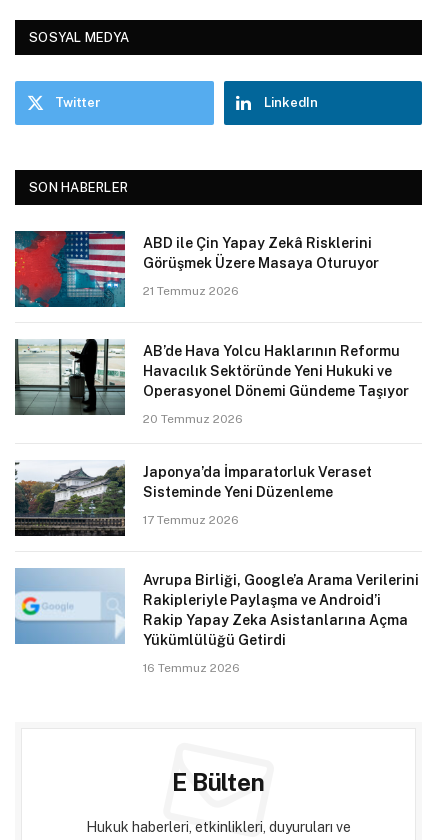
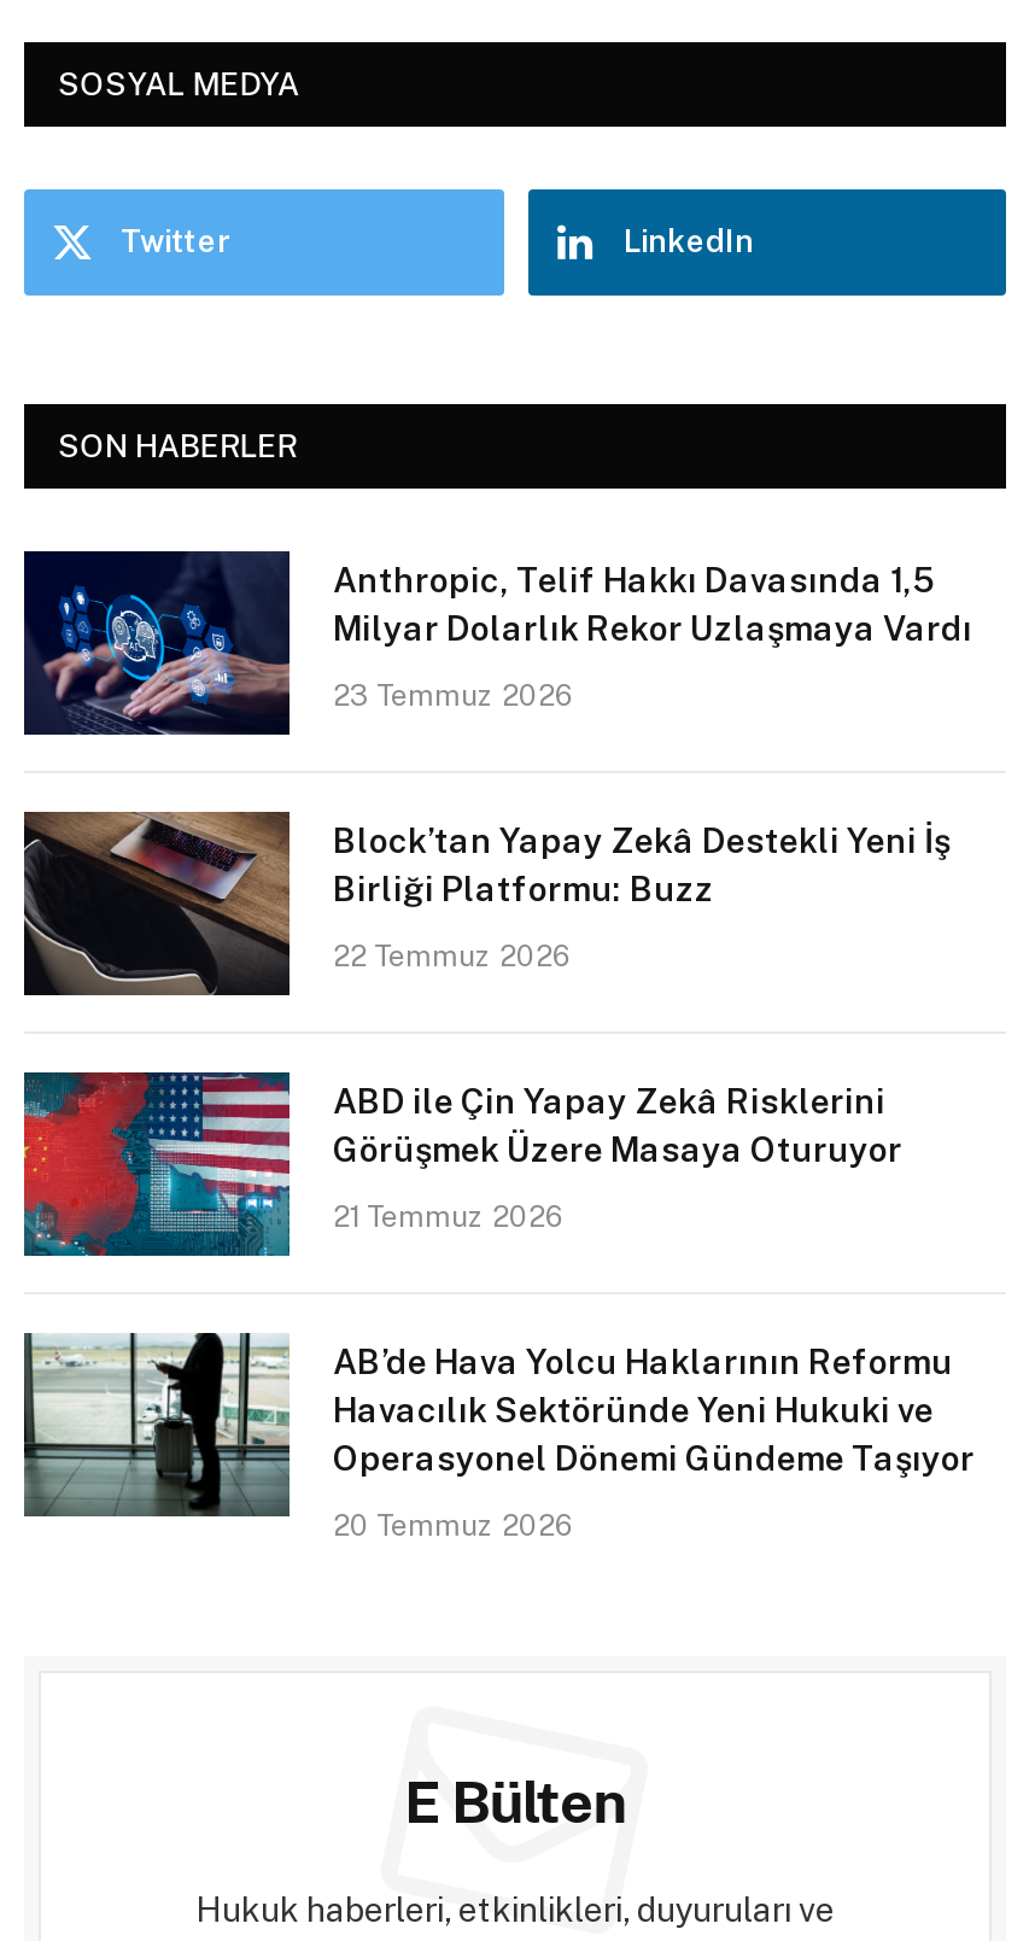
none -> [22,549,972,737] [image] | Anthropic, Telif Hakkı Davasında 1,5 | Milyar Dolarlık Rekor Uzlaşmaya Vardı | 23 Temmuz 2026
none -> [24,809,951,995] [image] | Block’tan Yapay Zekâ Destekli Yeni İş | Birliği Platformu: Buzz | 22 Temmuz 2026
moved [13,230,409,426] -> [19,1070,975,1543]: [image] | ABD ile Çin Yapay Zekâ Risklerini | Görüşmek Üzere Masaya Oturuyor | 21 Temmuz 2026 | AB’de Hava Yolcu Haklarının Reformu | Havacılık Sektöründe Yeni Hukuki ve | Operasyonel Dönemi Gündeme Taşıyor | 20 Temmuz 2026
[14,461,372,537] [image] | Japonya’da İmparatorluk Veraset | Sisteminde Yeni Düzenleme | 17 Temmuz 2026 -> none
[14,567,419,675] [image] | Avrupa Birliği, Google’a Arama Verilerini | Rakipleriyle Paylaşma ve Android’i | Rakip Yapay Zeka Asistanlarına Açma | Yükümlülüğü Getirdi | 16 Temmuz 2026 -> none

